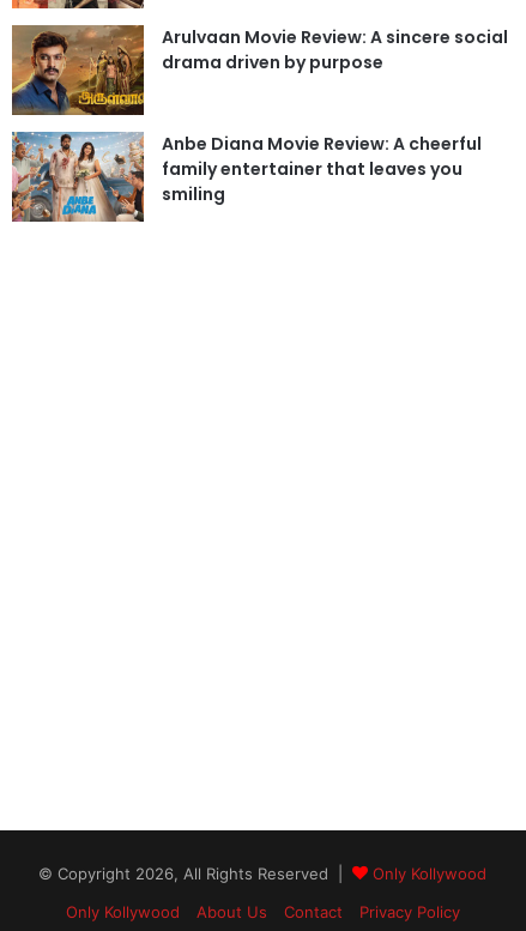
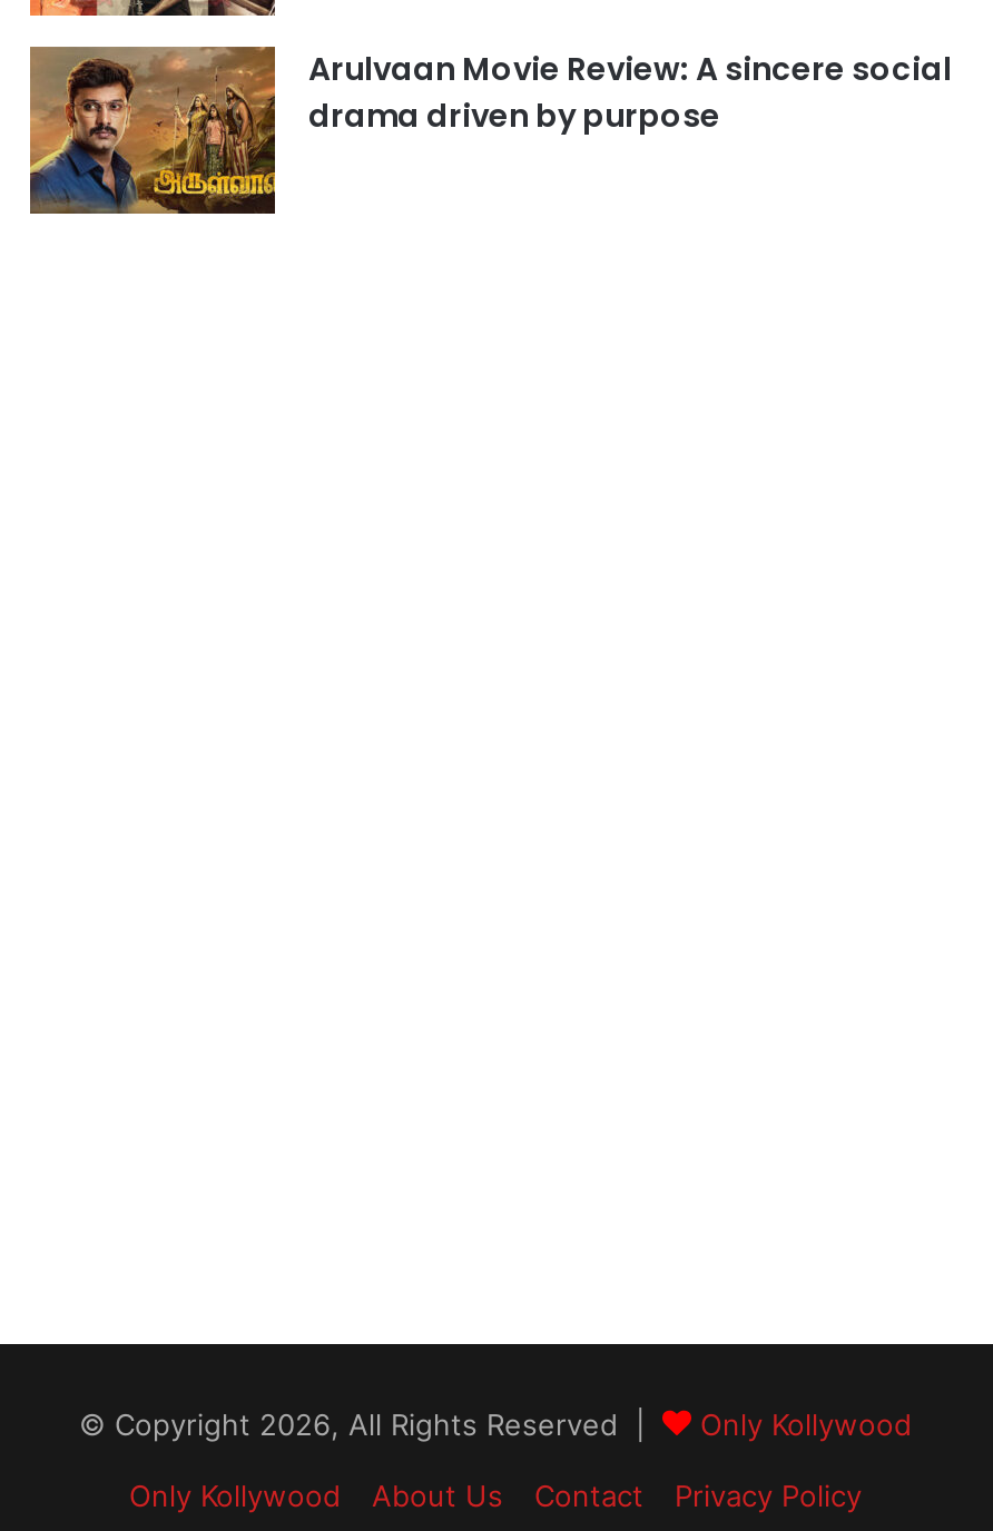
[11,131,482,223] [image] | Anbe Diana Movie Review: A cheerful | family entertainer that leaves you | smiling -> none

